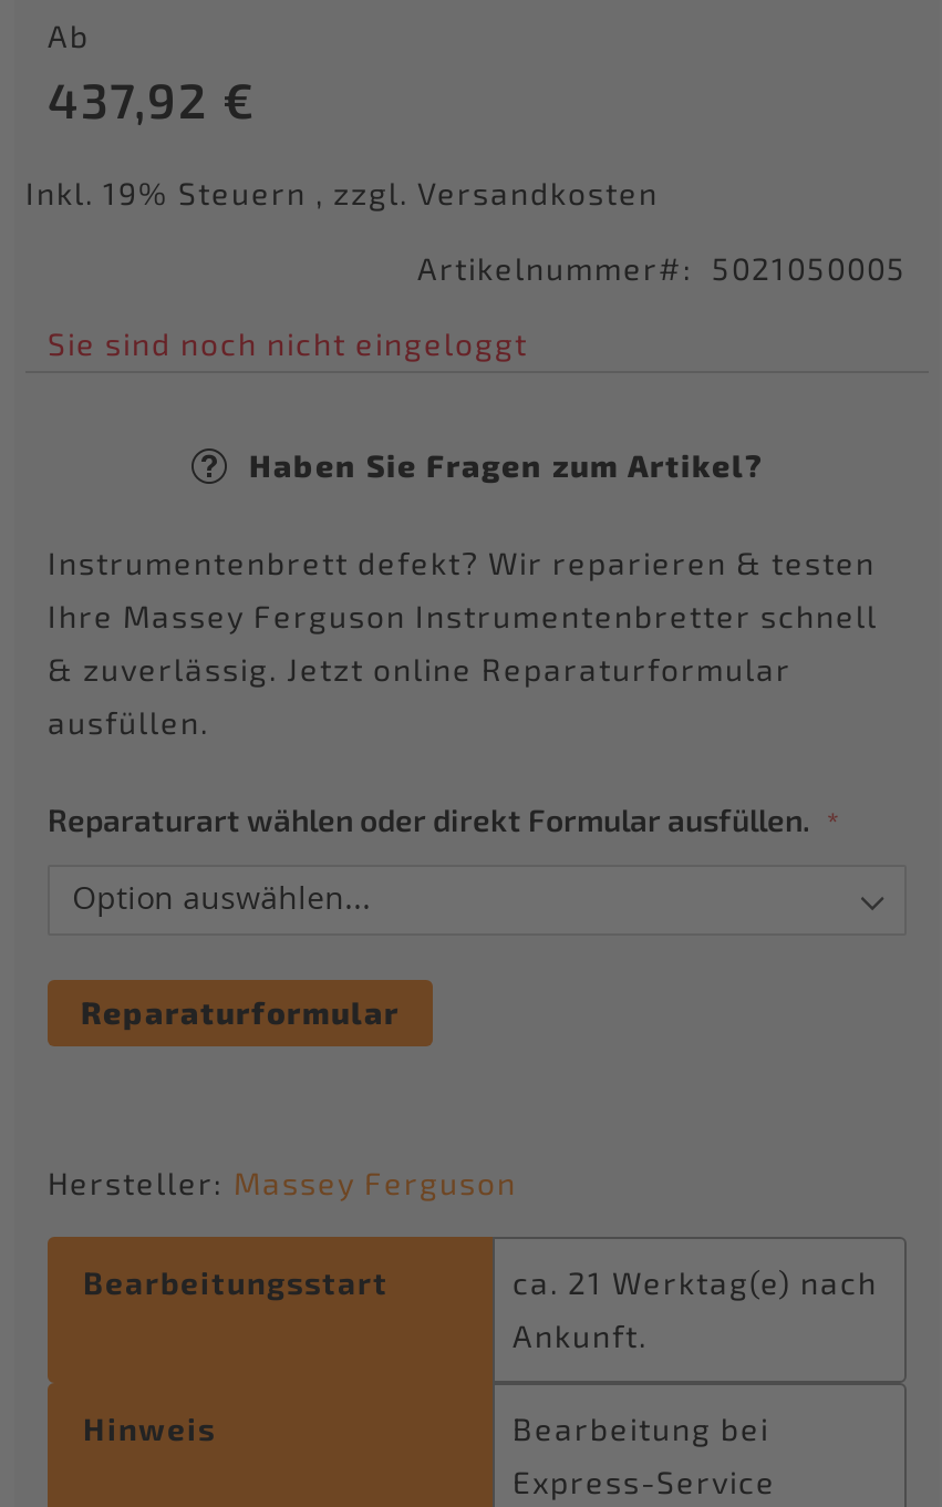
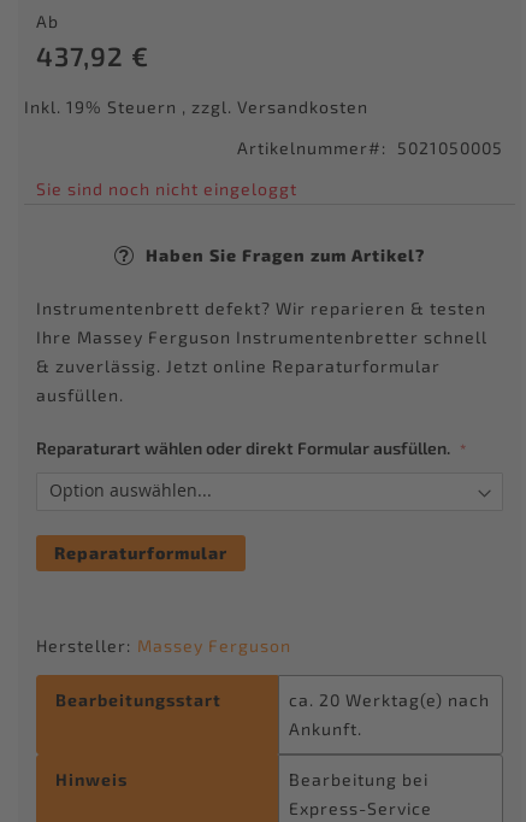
[513,1263,878,1300] ca. 21 Werktag(e) nach -> [289,689,490,709] ca. 20 Werktag(e) nach

